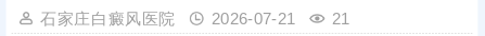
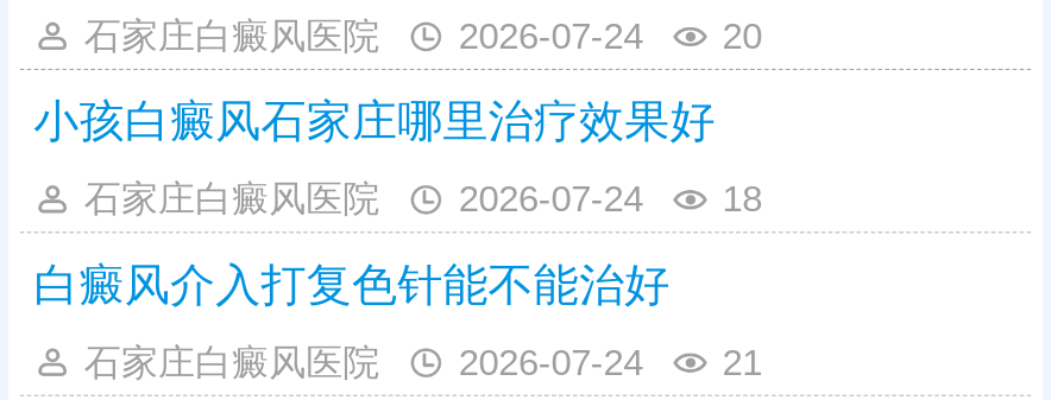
[211,9,296,27] 2026-07-21 -> [34,16,762,382] 2026-07-24 | 20 | 小孩白癜风石家庄哪里治疗效果好 | 石家庄白癜风医院 | 2026-07-24 | 18 | 白癜风介入打复色针能不能治好 | 石家庄白癜风医院 | 2026-07-24

